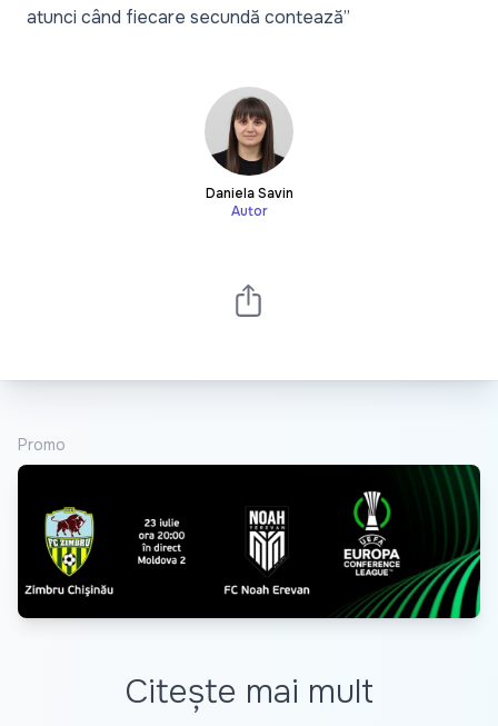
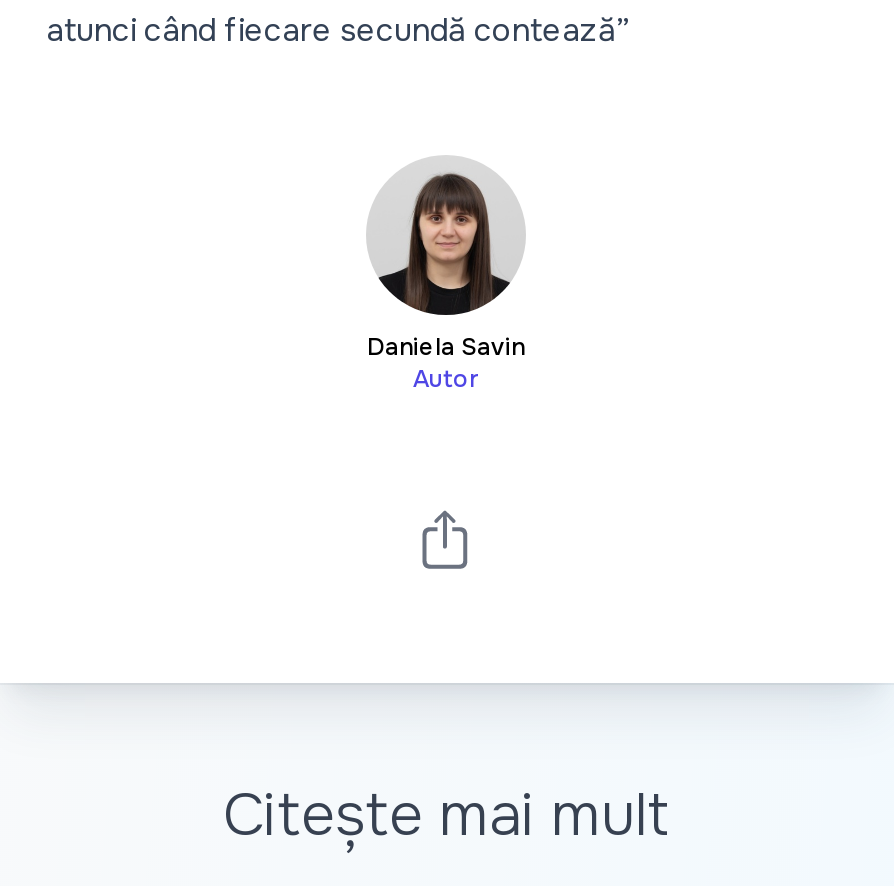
[18,434,66,454] Promo -> none
[17,464,481,619] [image] -> none

